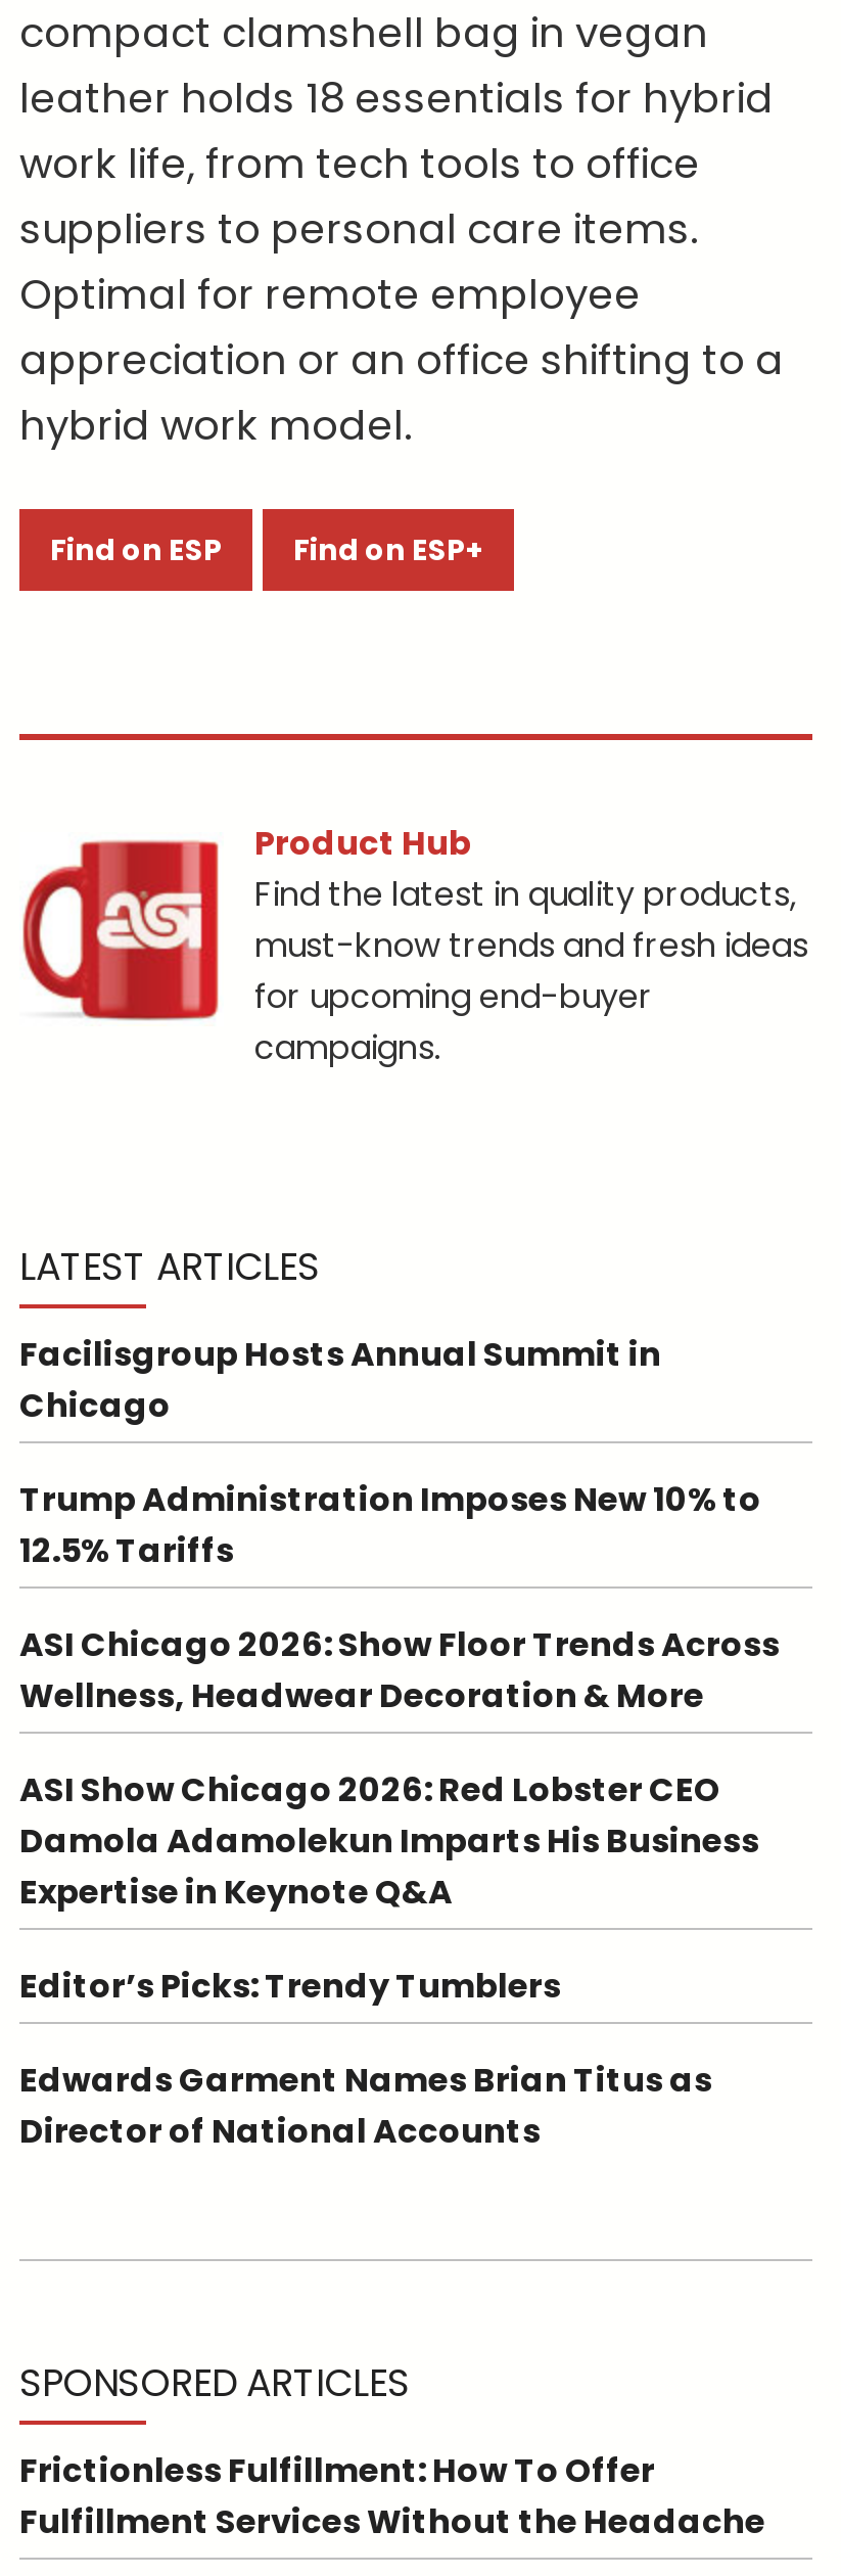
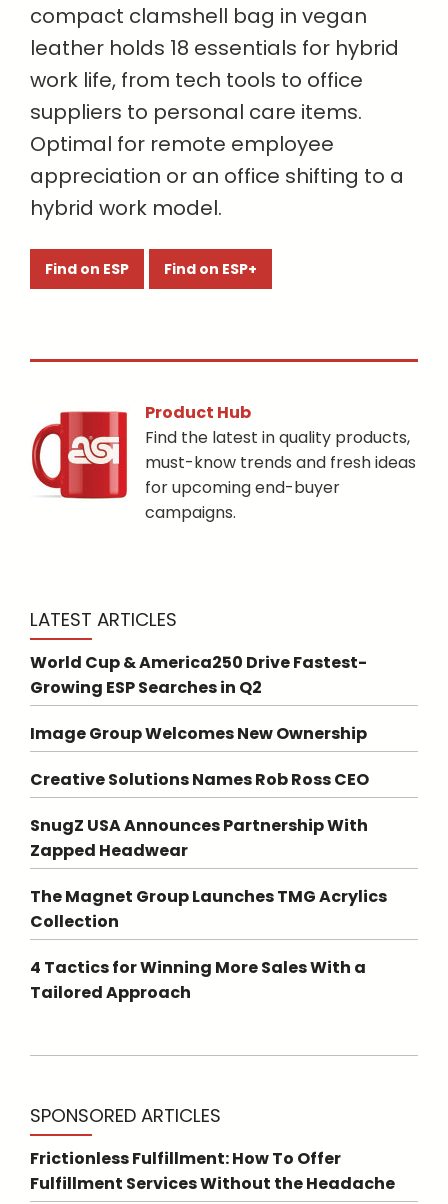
[19,1332,661,1430] Facilisgroup Hosts Annual Summit in | Chicago -> [30,651,367,699] World Cup & America250 Drive Fastest- | Growing ESP Searches in Q2
[19,1477,761,1575] Trump Administration Imposes New 10% to | 12.5% Tariffs -> [30,722,367,745] Image Group Welcomes New Ownership
[19,1622,780,1720] ASI Chicago 2026: Show Floor Trends Across | Wellness, Headwear Decoration & More -> [30,768,369,791] Creative Solutions Names Rob Ross CEO
[19,1767,759,1916] ASI Show Chicago 2026: Red Lobster CEO | Damola Adamolekun Imparts His Business | Expertise in Keynote Q&A -> [30,814,368,862] SnugZ USA Announces Partnership With | Zapped Headwear
[19,1963,561,2011] Editor’s Picks: Trendy Tumblers -> [30,885,387,933] The Magnet Group Launches TMG Acrylics | Collection
[19,2058,712,2156] Edwards Garment Names Brian Titus as | Director of National Accounts -> [30,956,366,1004] 4 Tactics for Winning More Sales With a | Tailored Approach

